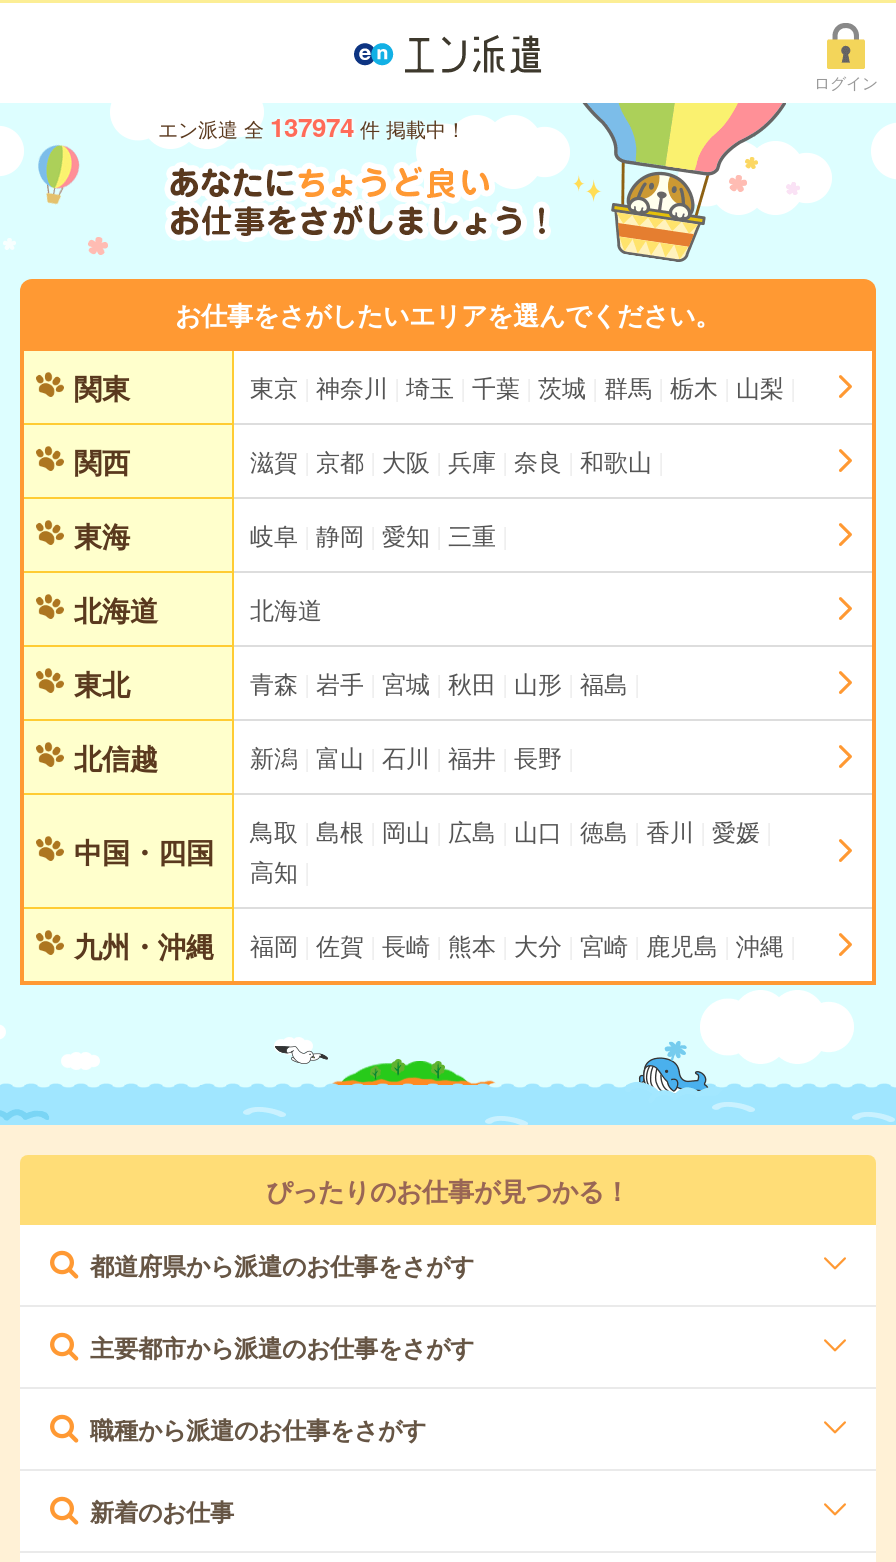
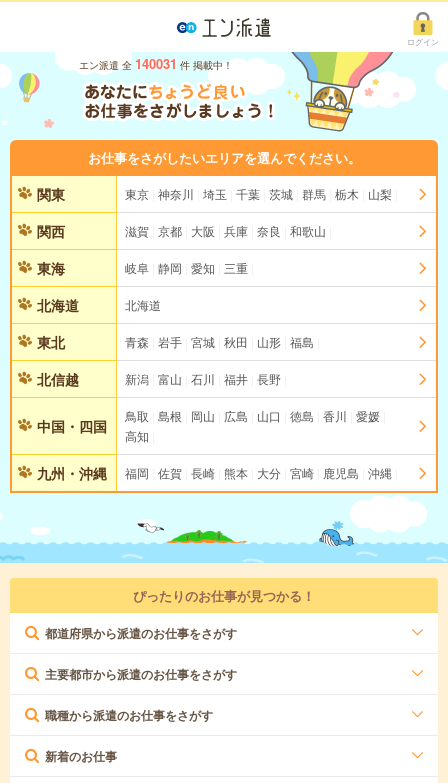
[158,108,466,146] エン派遣 全 137974 件 掲載中！ -> [79,54,233,73] エン派遣 全 140031 件 掲載中！

